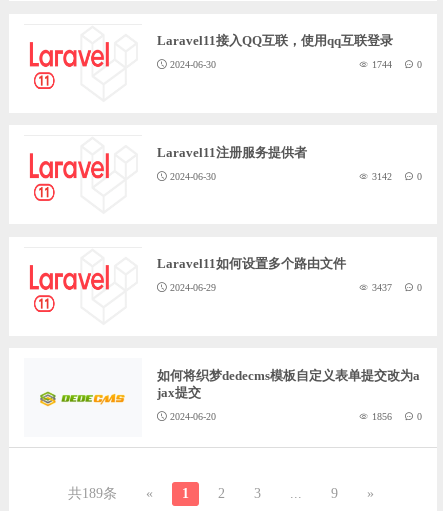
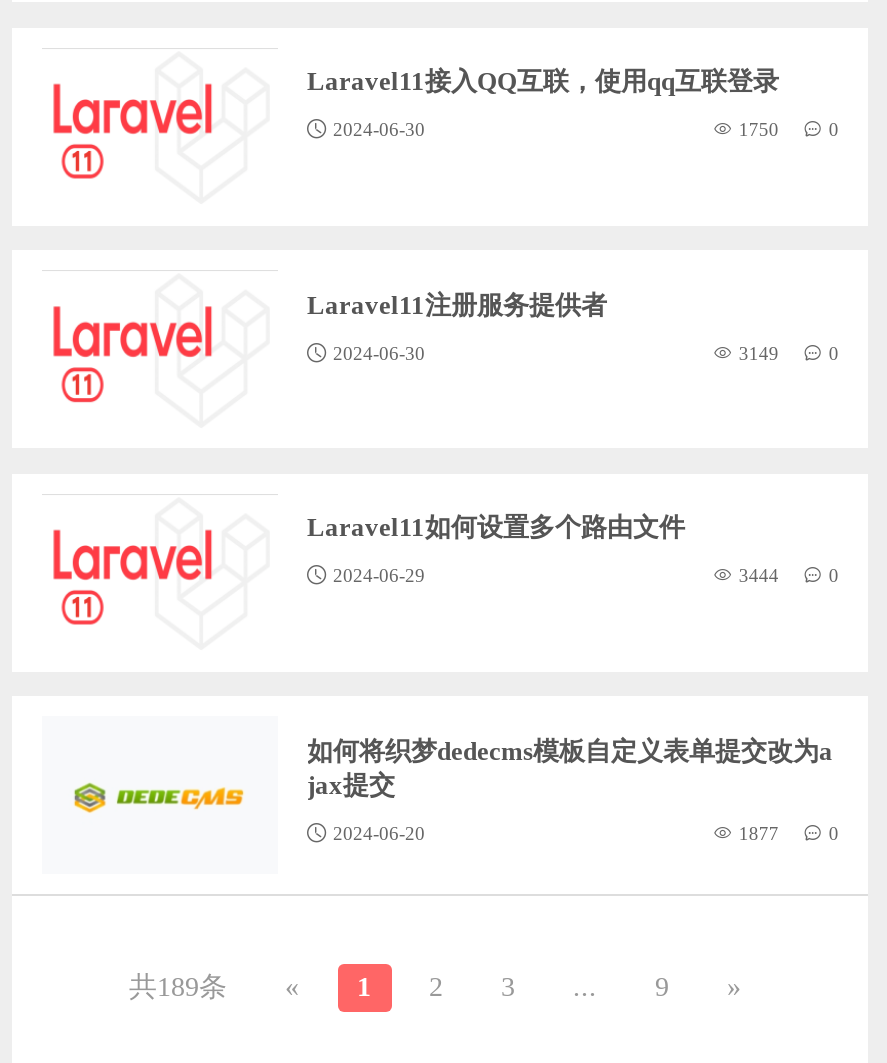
[369,59,422,70] 1744 0 -> [733,118,839,140] 1750 0
[369,171,422,182] 3142 0 -> [733,341,839,363] 3149 0
[369,282,422,293] 3437 0 -> [733,564,839,586] 3444 0
[369,411,422,422] 1856 0 -> [733,821,839,843] 1877 0

